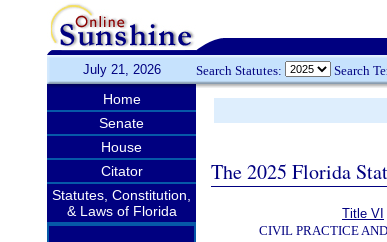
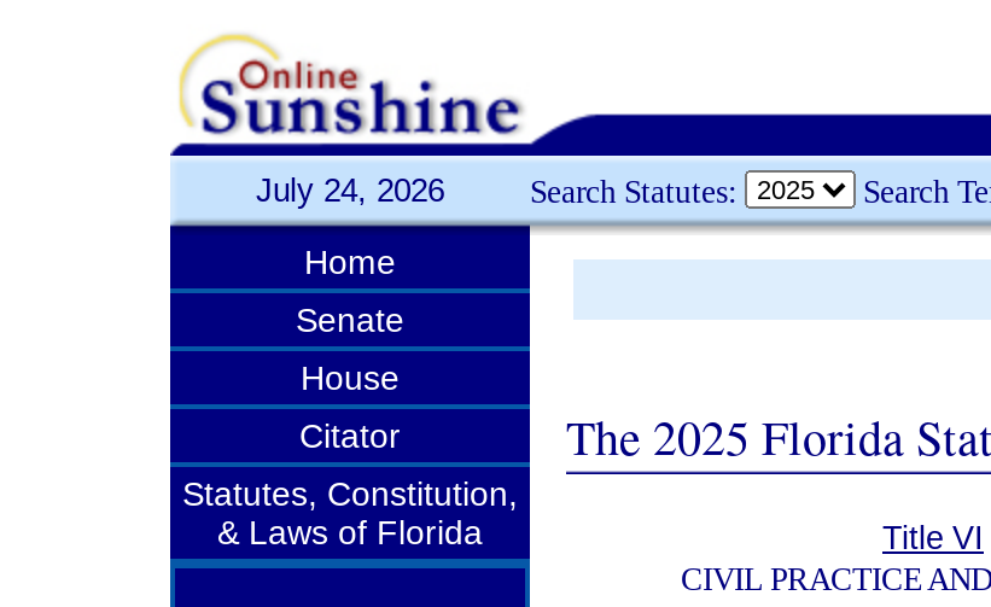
[82,62,160,77] July 21, 2026 -> [256,173,444,209] July 24, 2026

